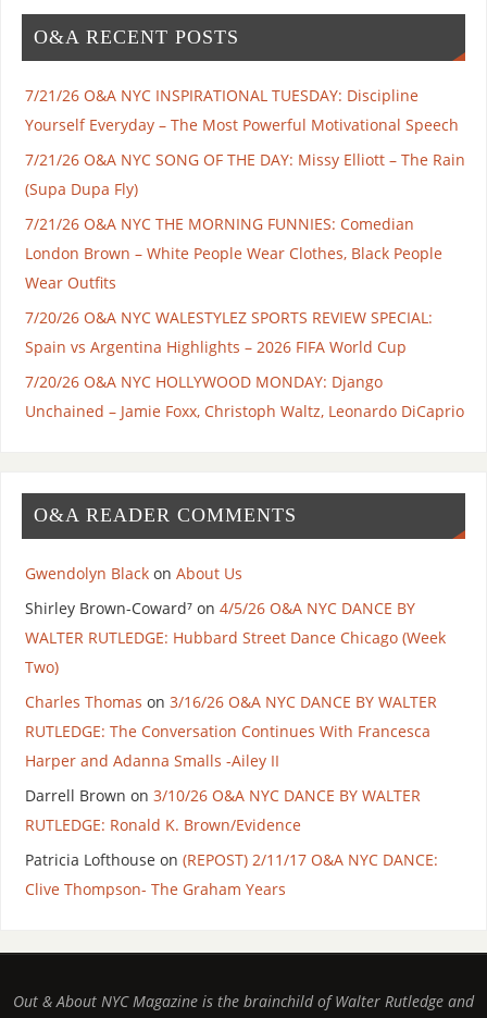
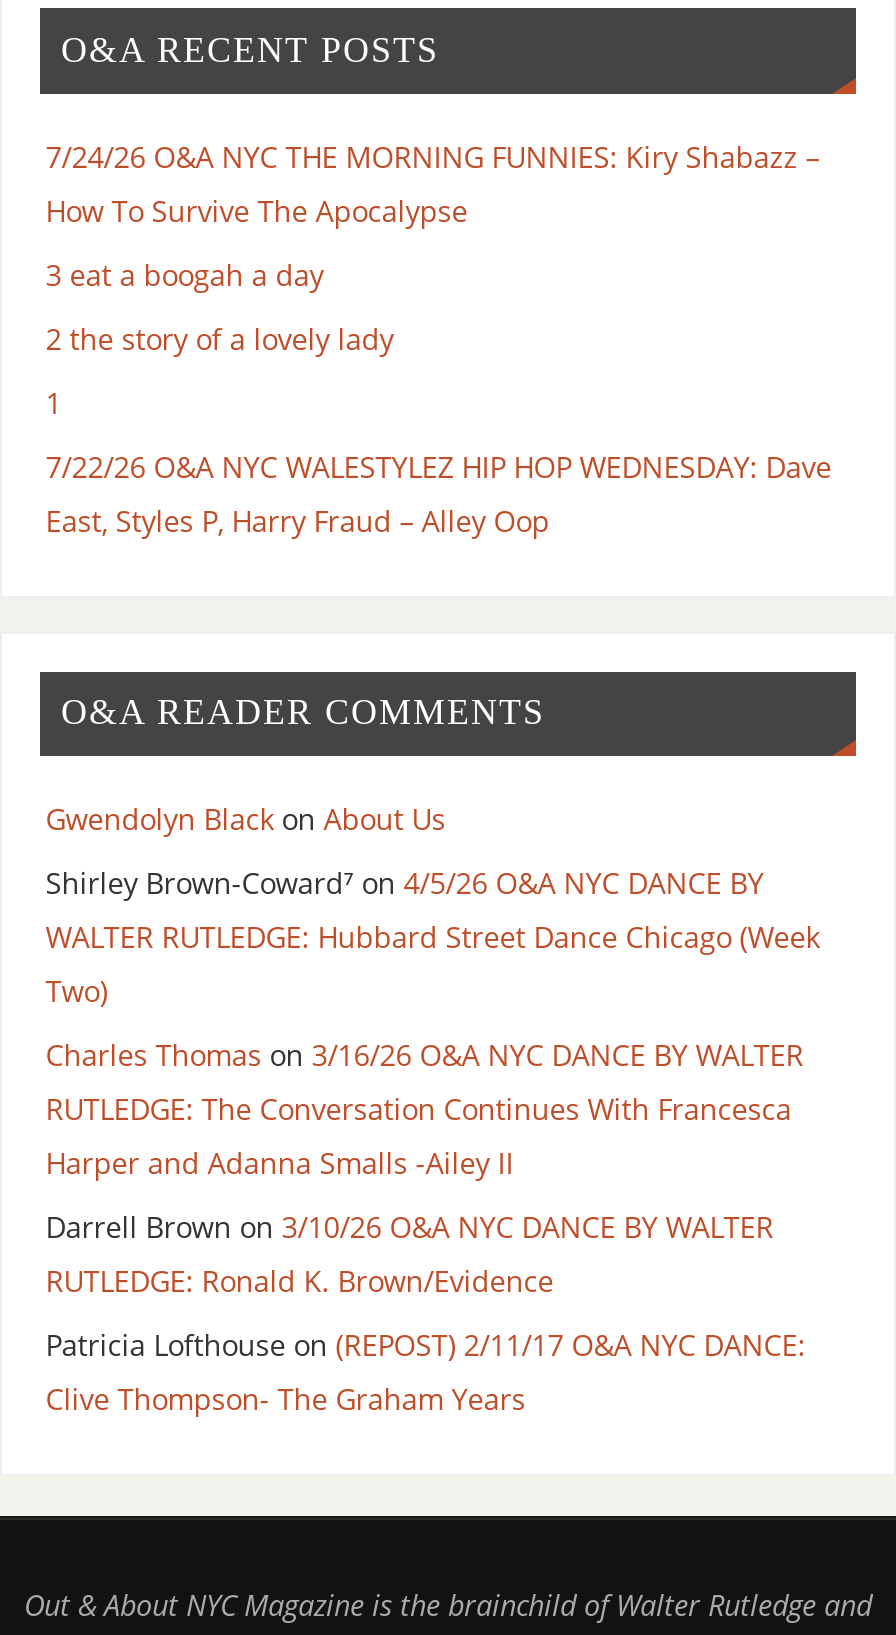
[25,85,458,135] 7/21/26 O&A NYC INSPIRATIONAL TUESDAY: Discipline | Yourself Everyday – The Most Powerful Motivational Speech -> [45,138,819,230] 7/24/26 O&A NYC THE MORNING FUNNIES: Kiry Shabazz – | How To Survive The Apocalypse
[25,149,465,199] 7/21/26 O&A NYC SONG OF THE DAY: Missy Elliott – The Rain | (Supa Dupa Fly) -> [45,256,323,294] 3 eat a boogah a day
[25,213,442,293] 7/21/26 O&A NYC THE MORNING FUNNIES: Comedian | London Brown – White People Wear Clothes, Black People | Wear Outfits -> [45,320,393,358] 2 the story of a lovely lady
[25,307,432,357] 7/20/26 O&A NYC WALESTYLEZ SPORTS REVIEW SPECIAL: | Spain vs Argentina Highlights – 2026 FIFA World Cup -> [45,384,61,422] 1
[25,371,464,421] 7/20/26 O&A NYC HOLLYWOOD MONDAY: Django | Unchained – Jamie Foxx, Christoph Waltz, Leonardo DiCaprio -> [45,448,831,540] 7/22/26 O&A NYC WALESTYLEZ HIP HOP WEDNESDAY: Dave | East, Styles P, Harry Fraud – Alley Oop

